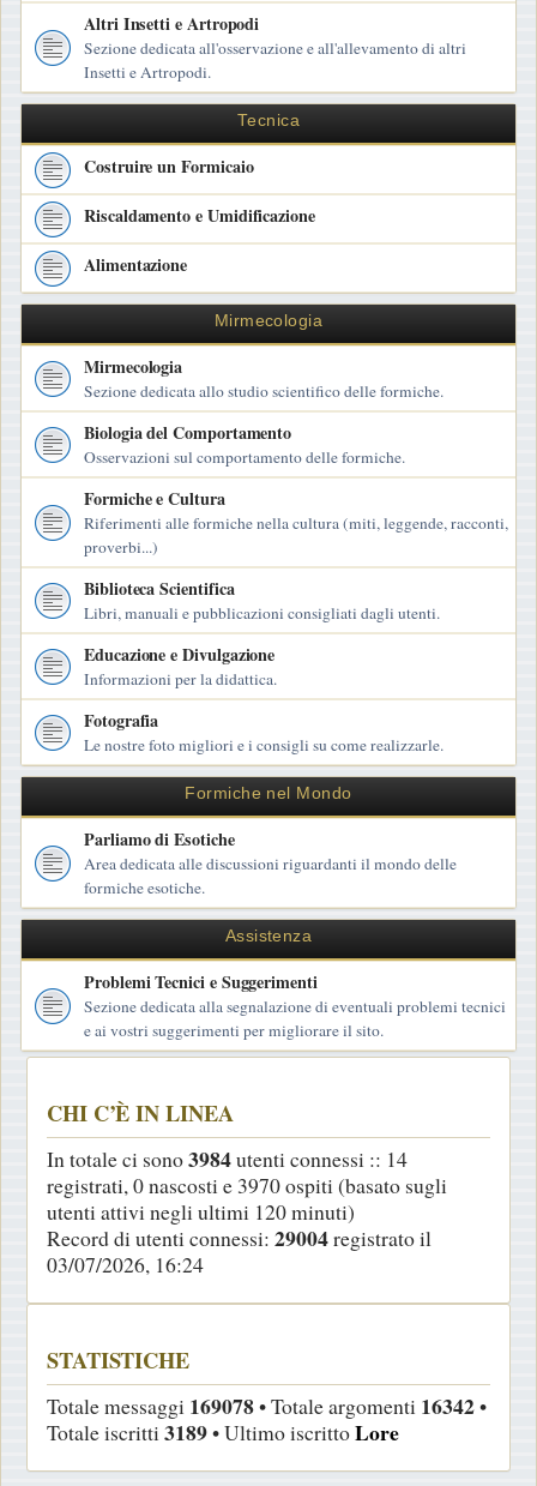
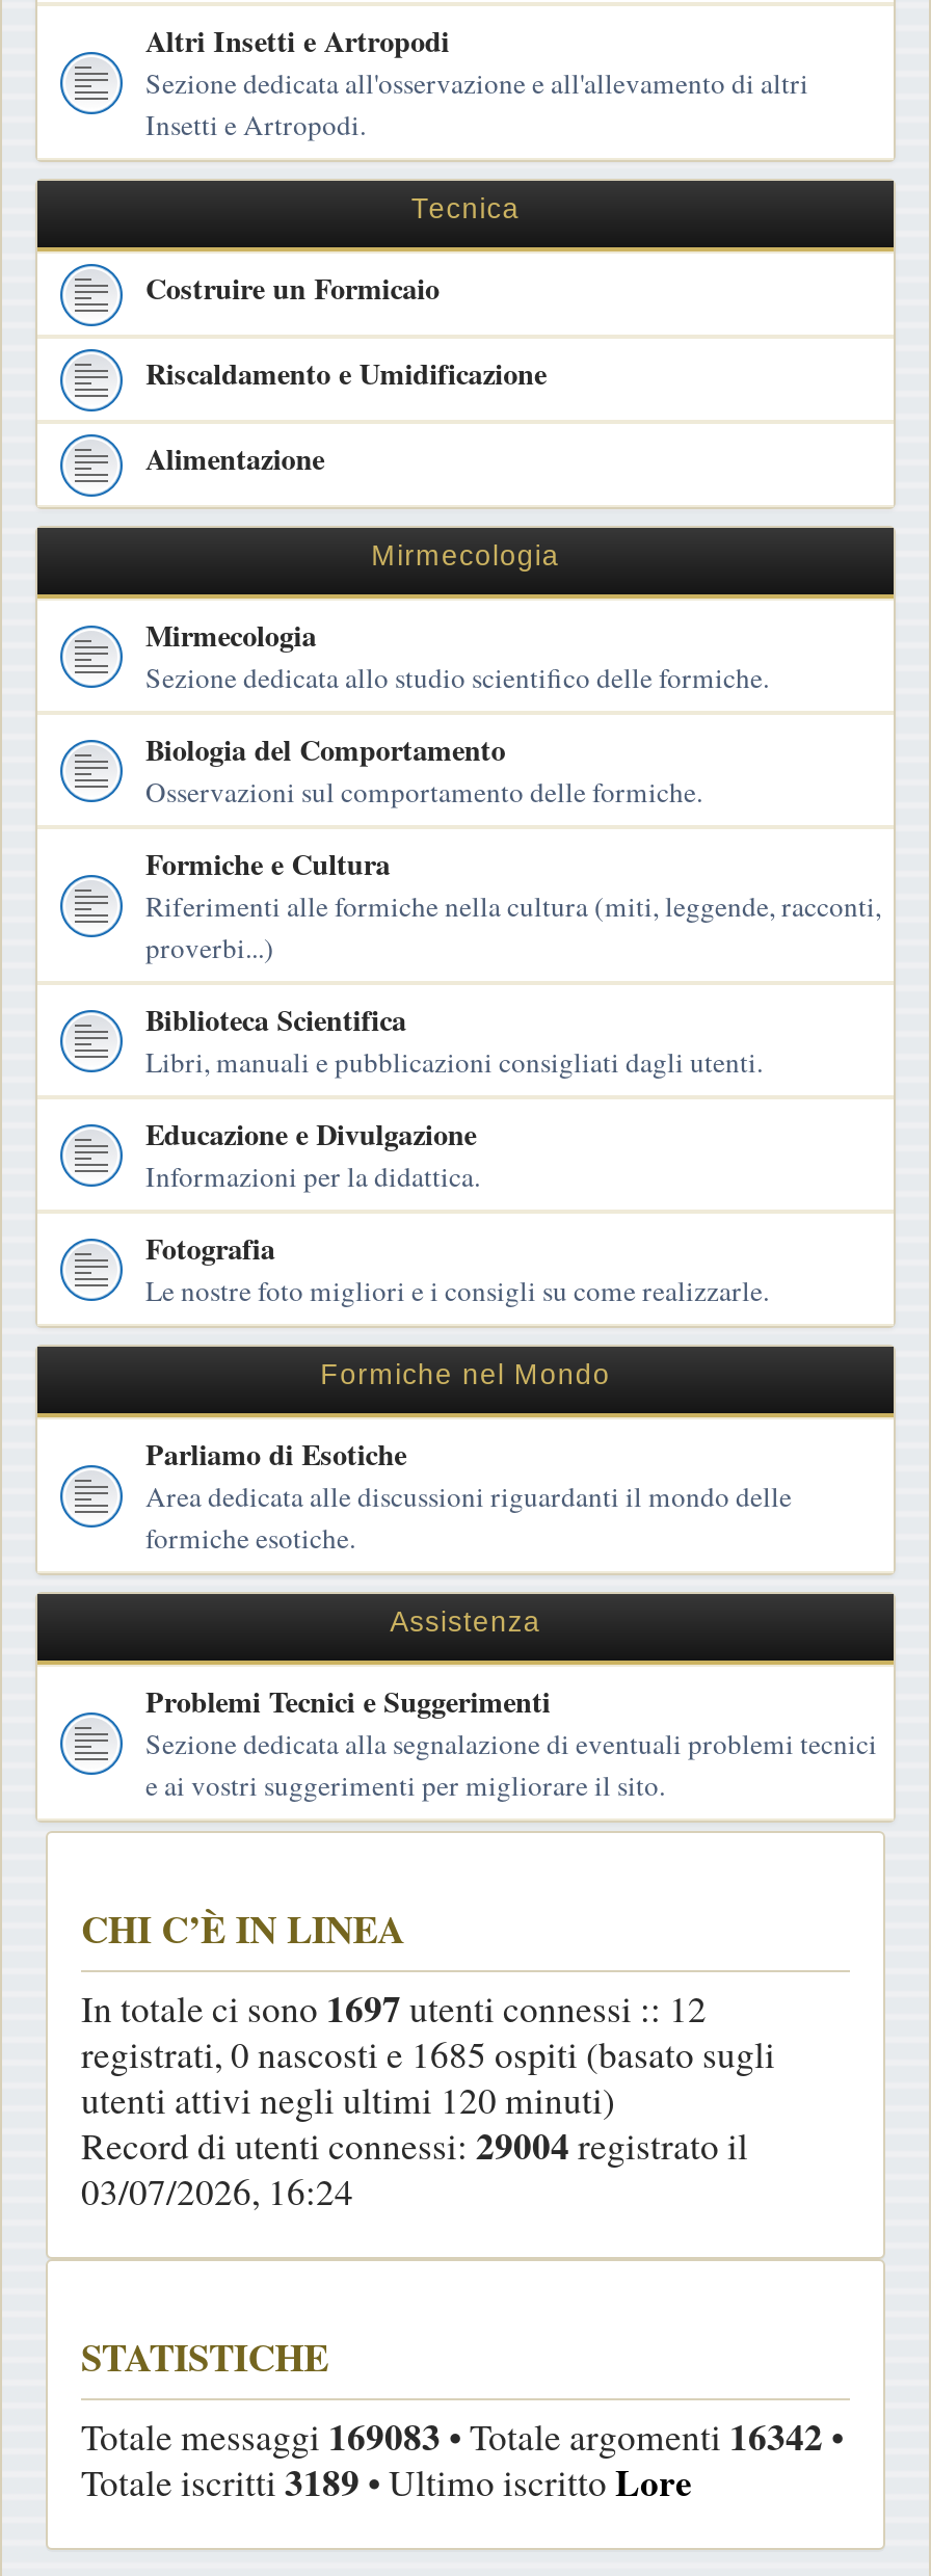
[47,1143,408,1174] In totale ci sono 3984 utenti connessi :: 14 -> [81,1981,707,2035] In totale ci sono 1697 utenti connessi :: 12
[47,1171,447,1199] registrati, 0 nascosti e 3970 ospiti (basato sugli -> [81,2028,775,2078] registrati, 0 nascosti e 1685 ospiti (basato sugli
[47,1390,487,1421] Totale messaggi 169078 • Totale argomenti 16342 • -> [81,2408,844,2462] Totale messaggi 169083 • Totale argomenti 16342 •

